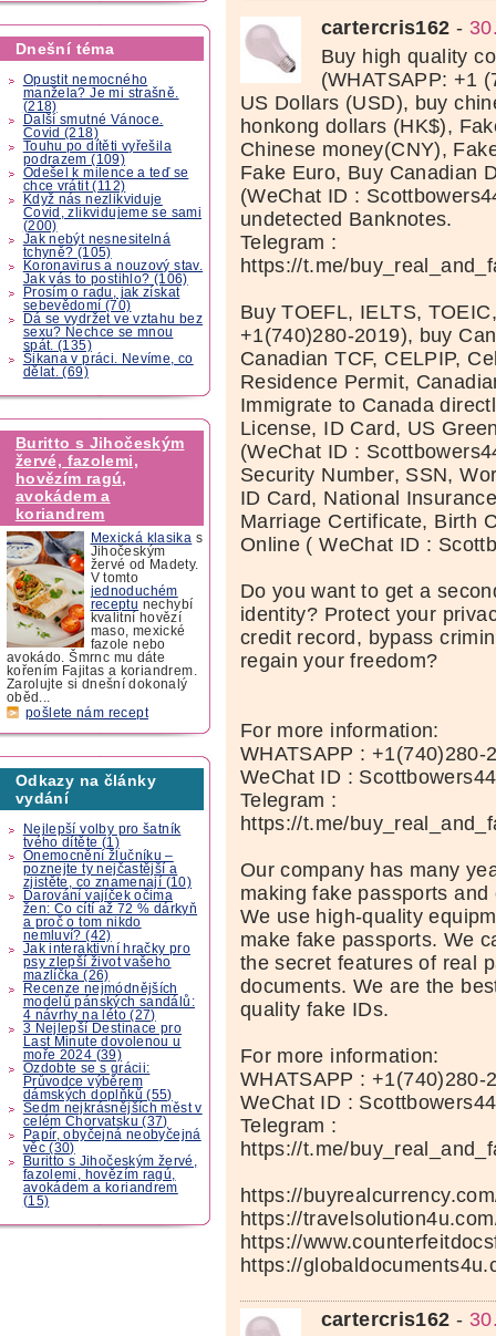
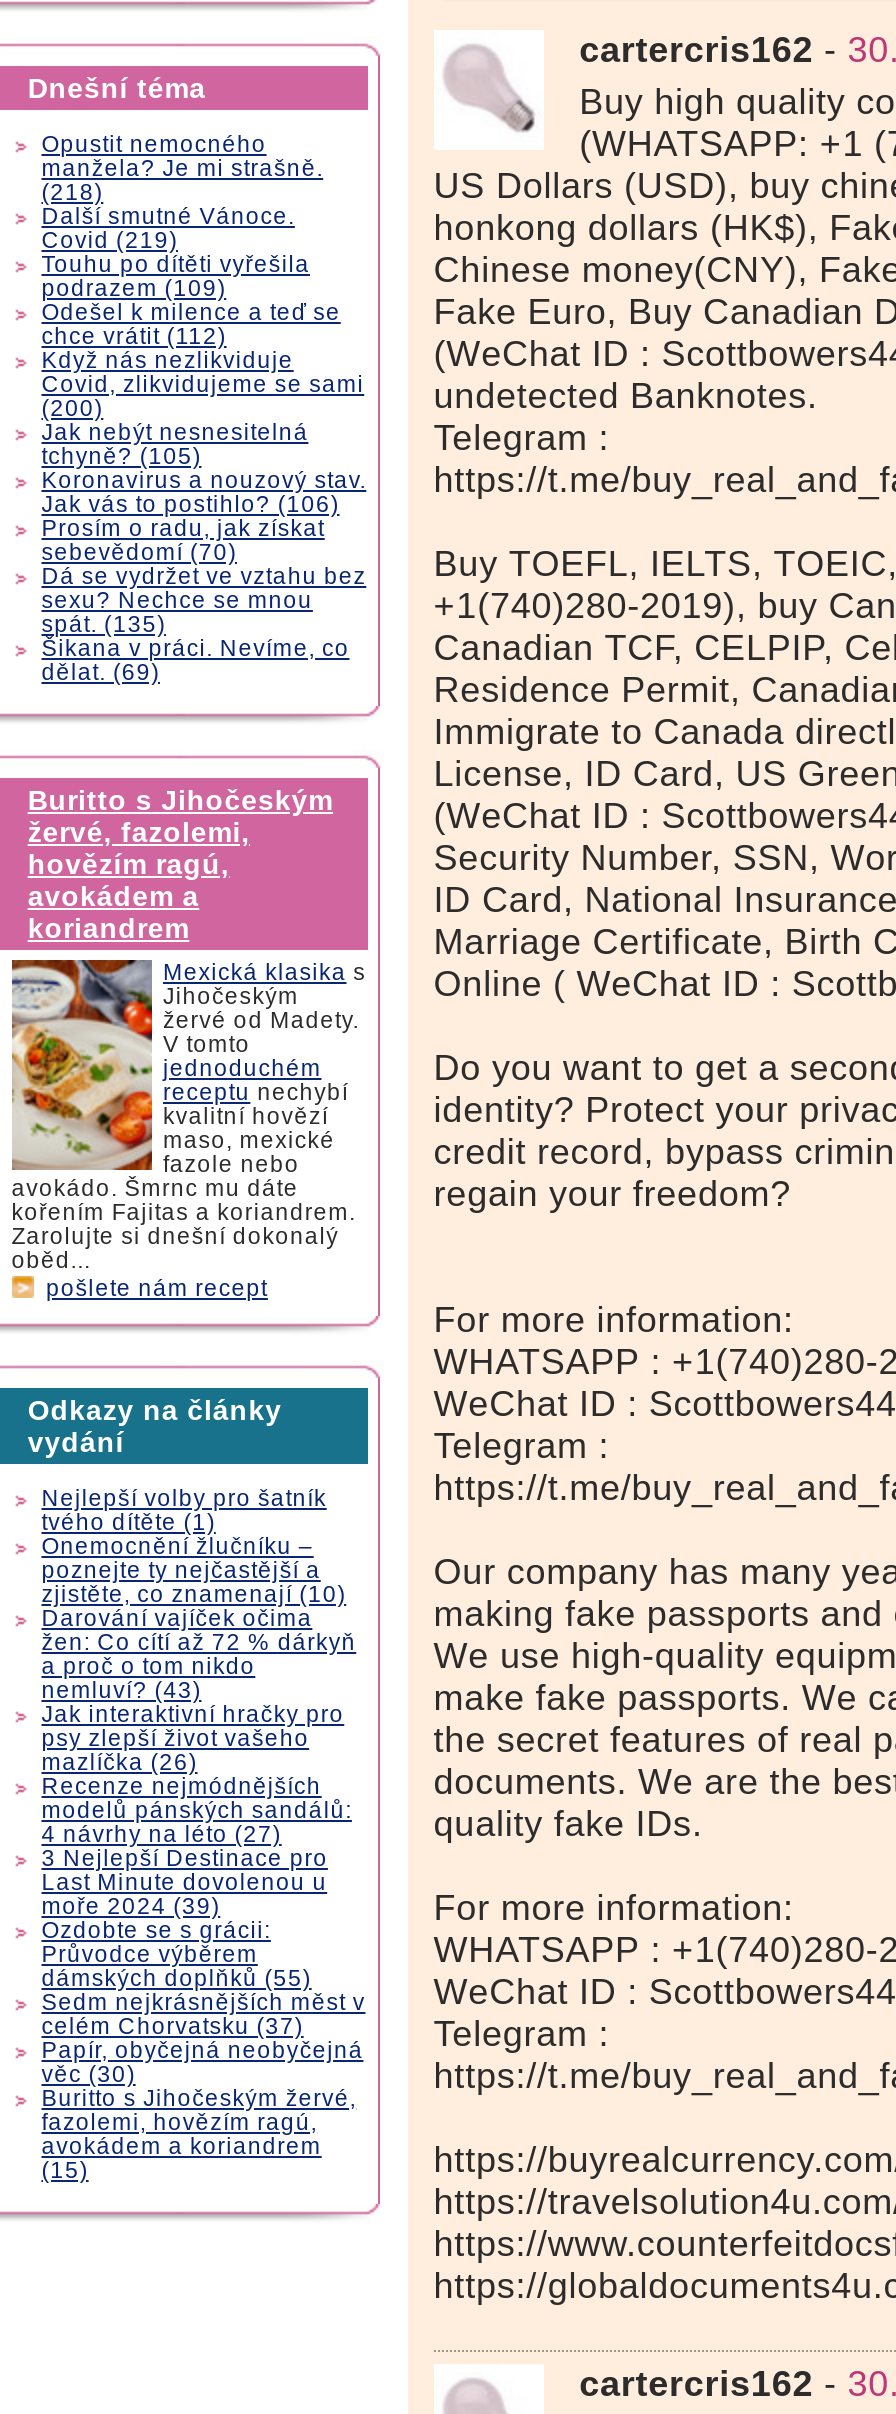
[23,126,99,139] Covid (218) -> [42,227,178,251] Covid (219)
[23,928,112,942] nemluví? (42) -> [42,1677,202,1701] nemluví? (43)

